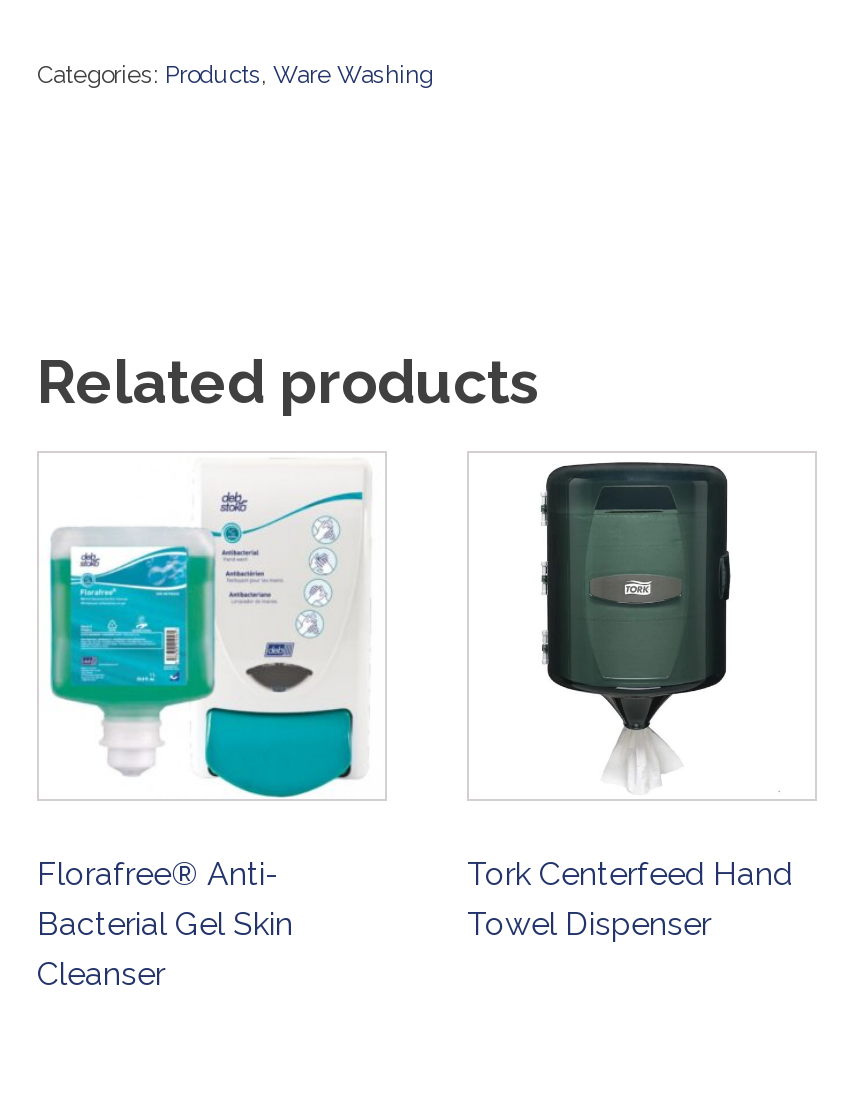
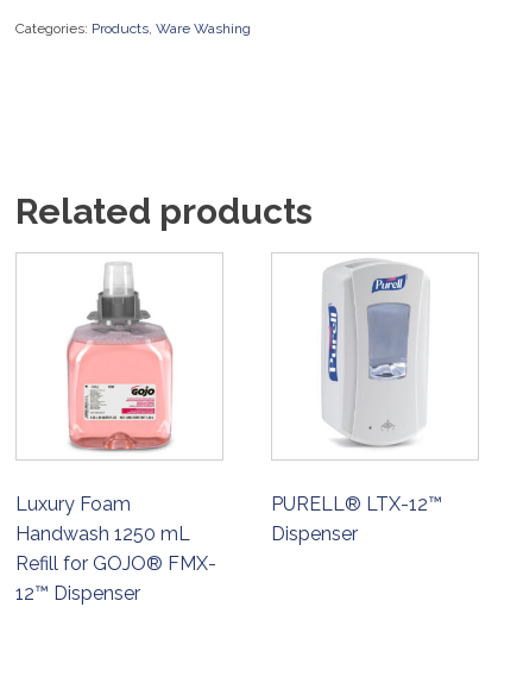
[37,469,369,992] [image] | Florafree® Anti- | Bacterial Gel Skin | Cleanser -> [15,262,216,604] [image] | Luxury Foam | Handwash 1250 mL | Refill for GOJO® FMX- | 12™ Dispenser
[539,461,731,745] [image] -> [316,259,430,449] [image]
[467,855,793,943] Tork Centerfeed Hand | Towel Dispenser -> [271,492,442,545] PURELL® LTX-12™ | Dispenser

